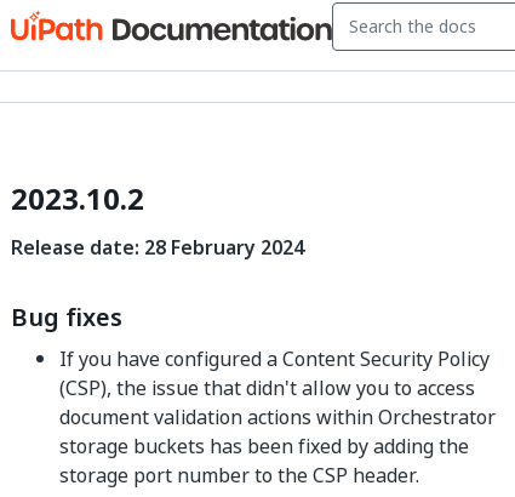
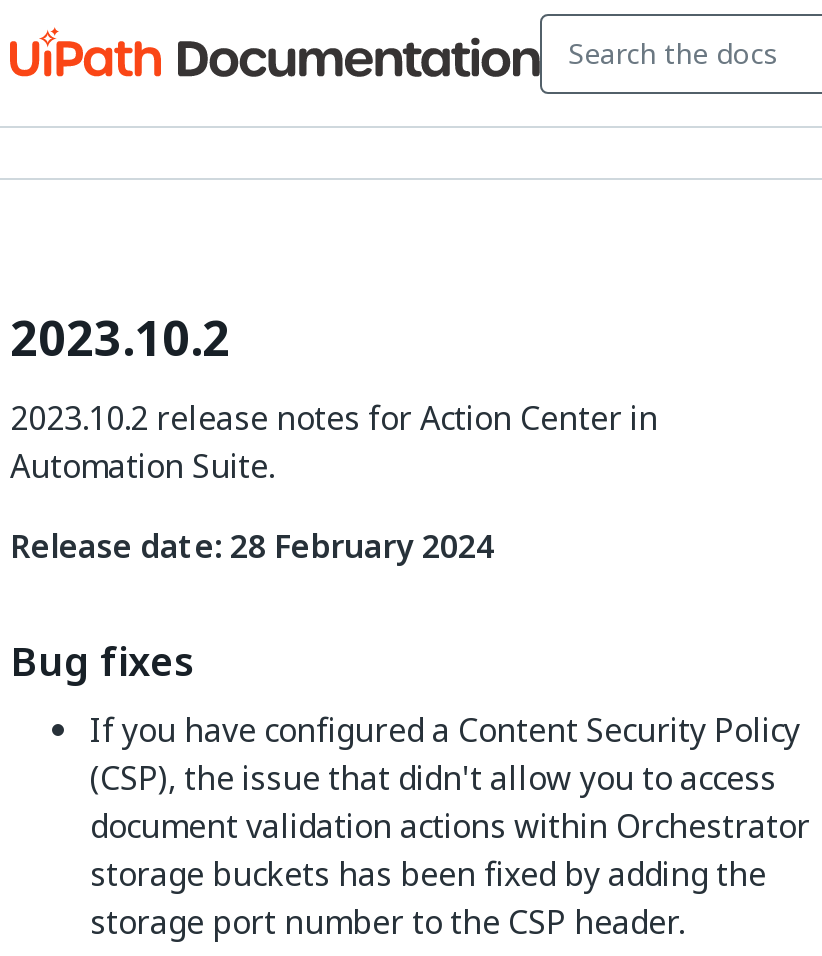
none -> [10,394,658,490] 2023.10.2 release notes for Action Center in | Automation Suite.

